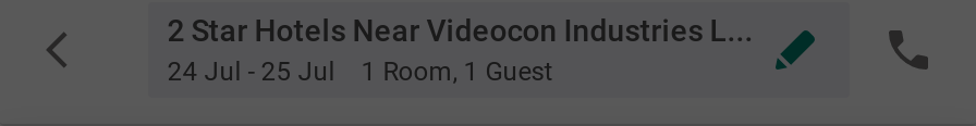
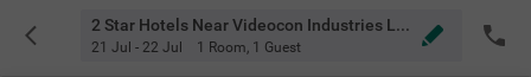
[167,56,553,87] 24 Jul - 25 Jul 1 Room, 1 Guest -> [91,39,301,56] 21 Jul - 22 Jul 1 Room, 1 Guest

